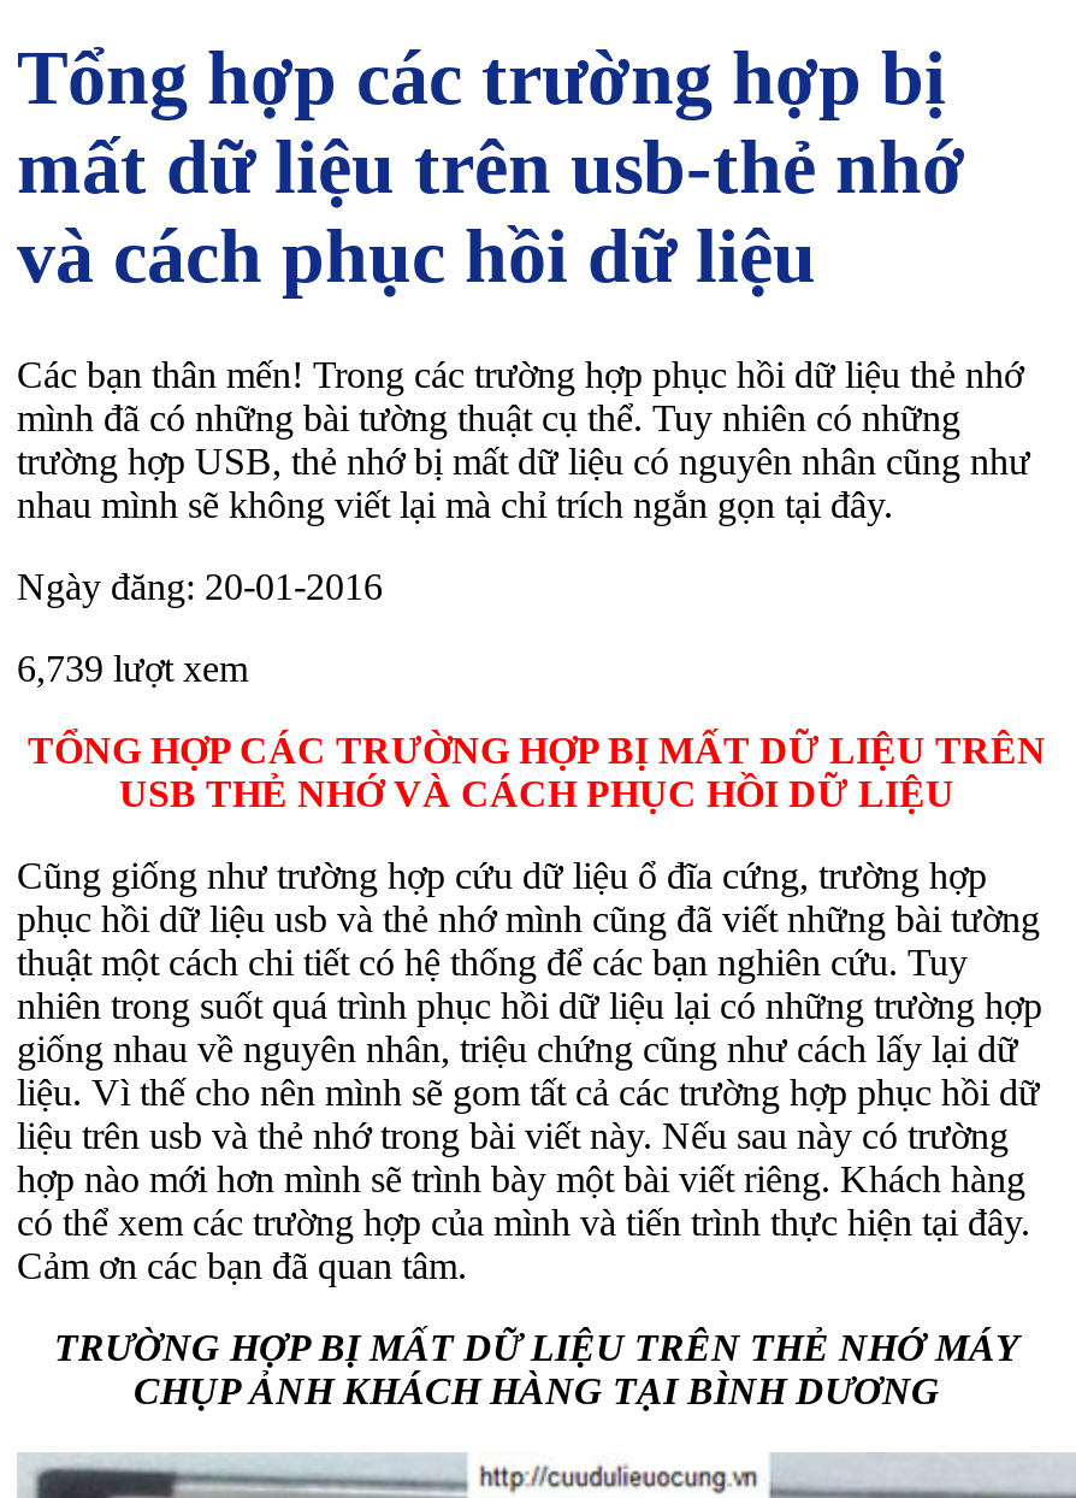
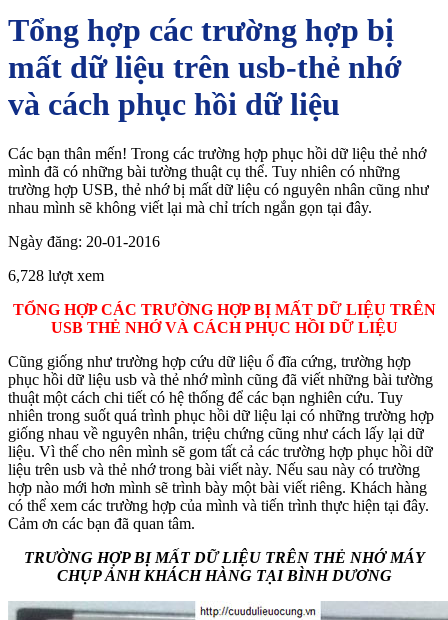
[17,648,248,689] 6,739 lượt xem -> [8,267,104,284] 6,728 lượt xem

